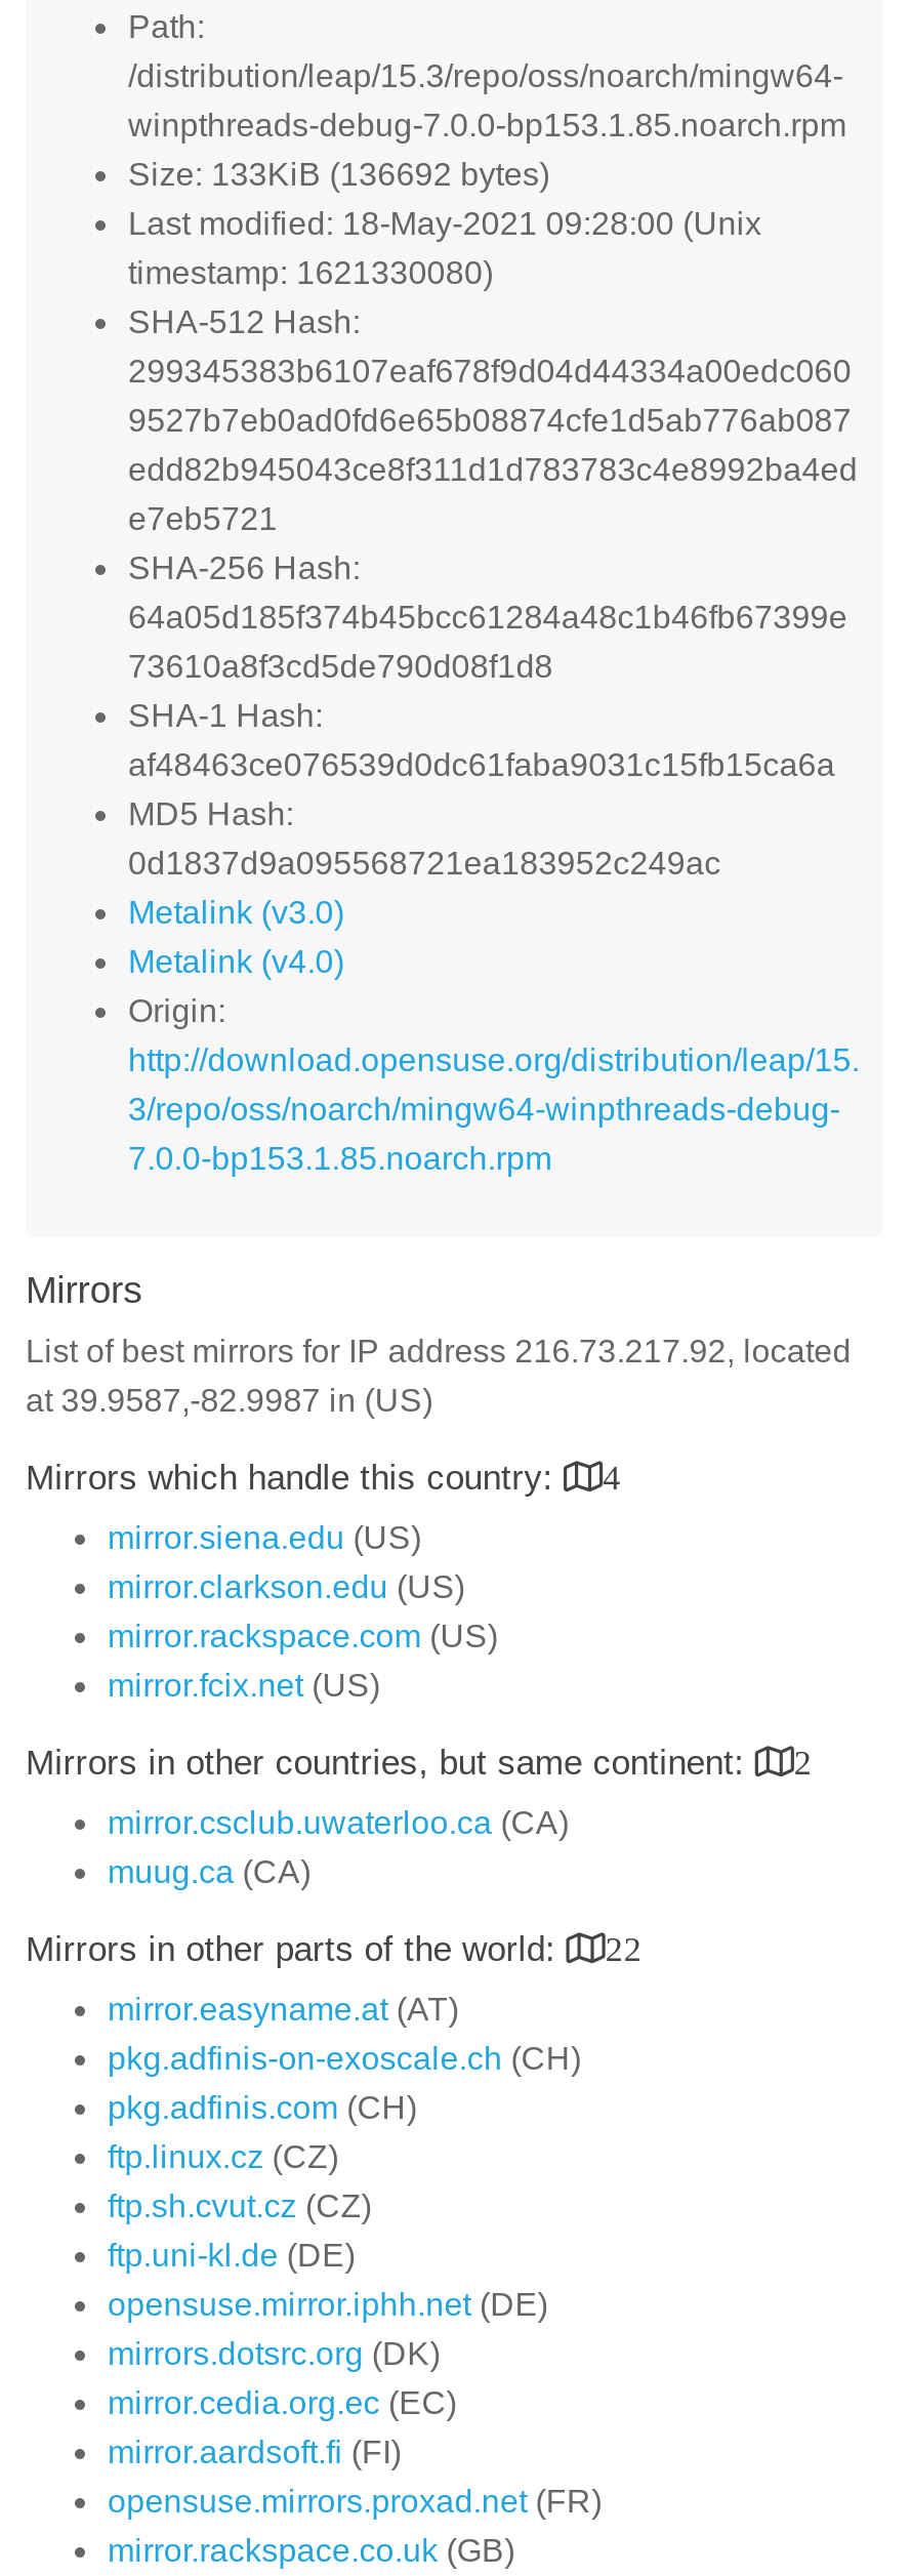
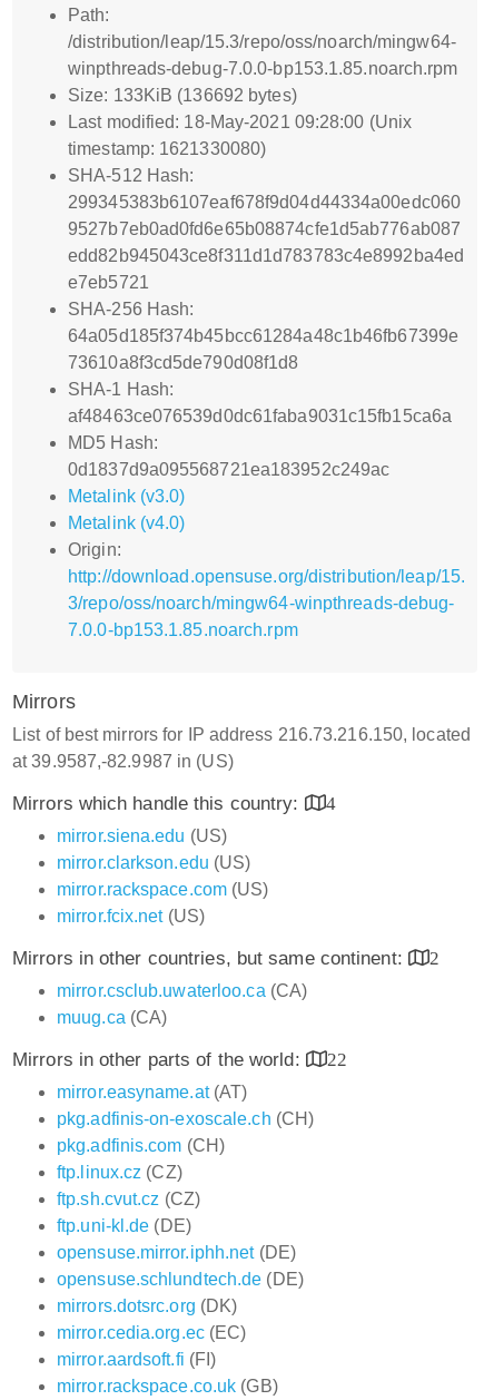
[26,1334,851,1368] List of best mirrors for IP address 216.73.217.92, located -> [12,725,471,744] List of best mirrors for IP address 216.73.216.150, located
none -> [57,1270,304,1289] opensuse.schlundtech.de (DE)
moved [108,2336,457,2469] -> [57,1296,246,1369]: mirrors.dotsrc.org (DK) | mirror.cedia.org.ec (EC) | mirror.aardsoft.fi (FI)
[108,2484,602,2519] opensuse.mirrors.proxad.net (FR) -> none

